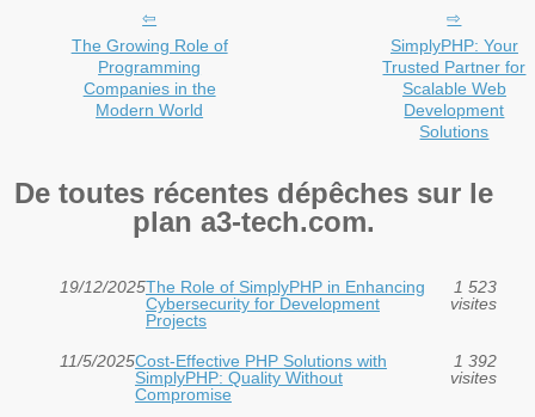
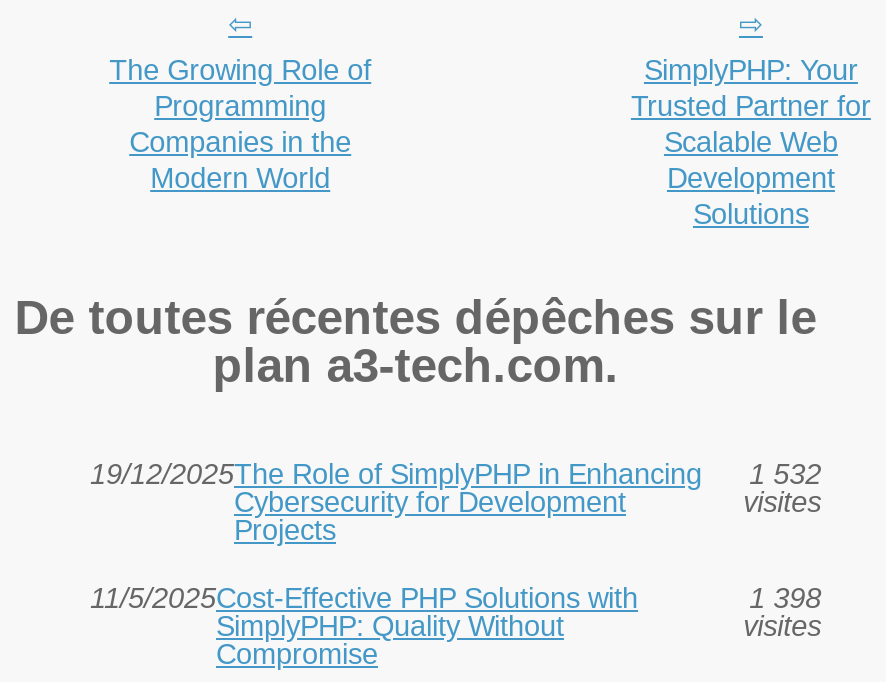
[60,277,496,296] 19/12/2025The Role of SimplyPHP in Enhancing 1 523 -> [90,458,821,490] 19/12/2025The Role of SimplyPHP in Enhancing 1 532
[453,351,496,370] 1 392 -> [749,582,821,614] 1 398

